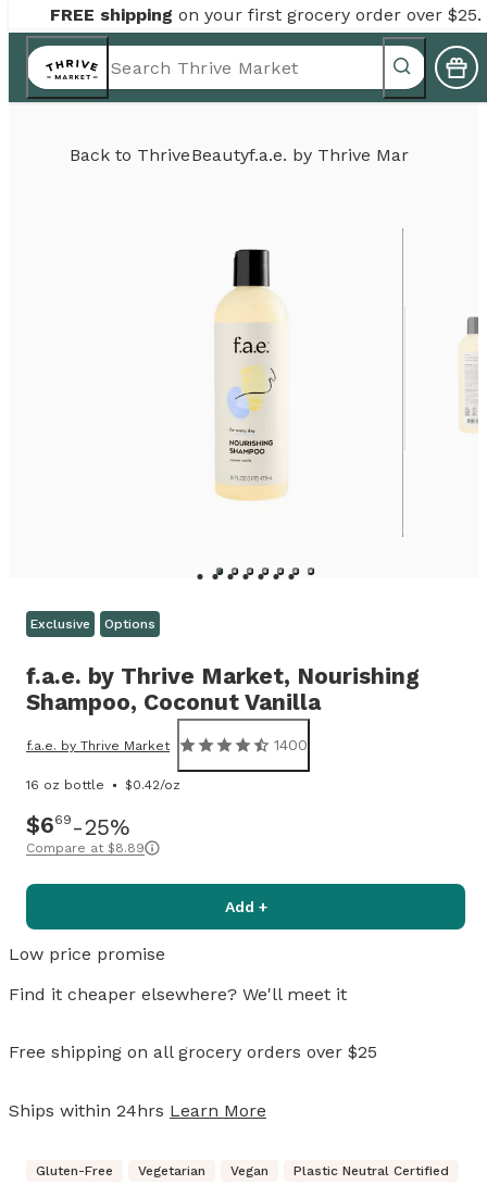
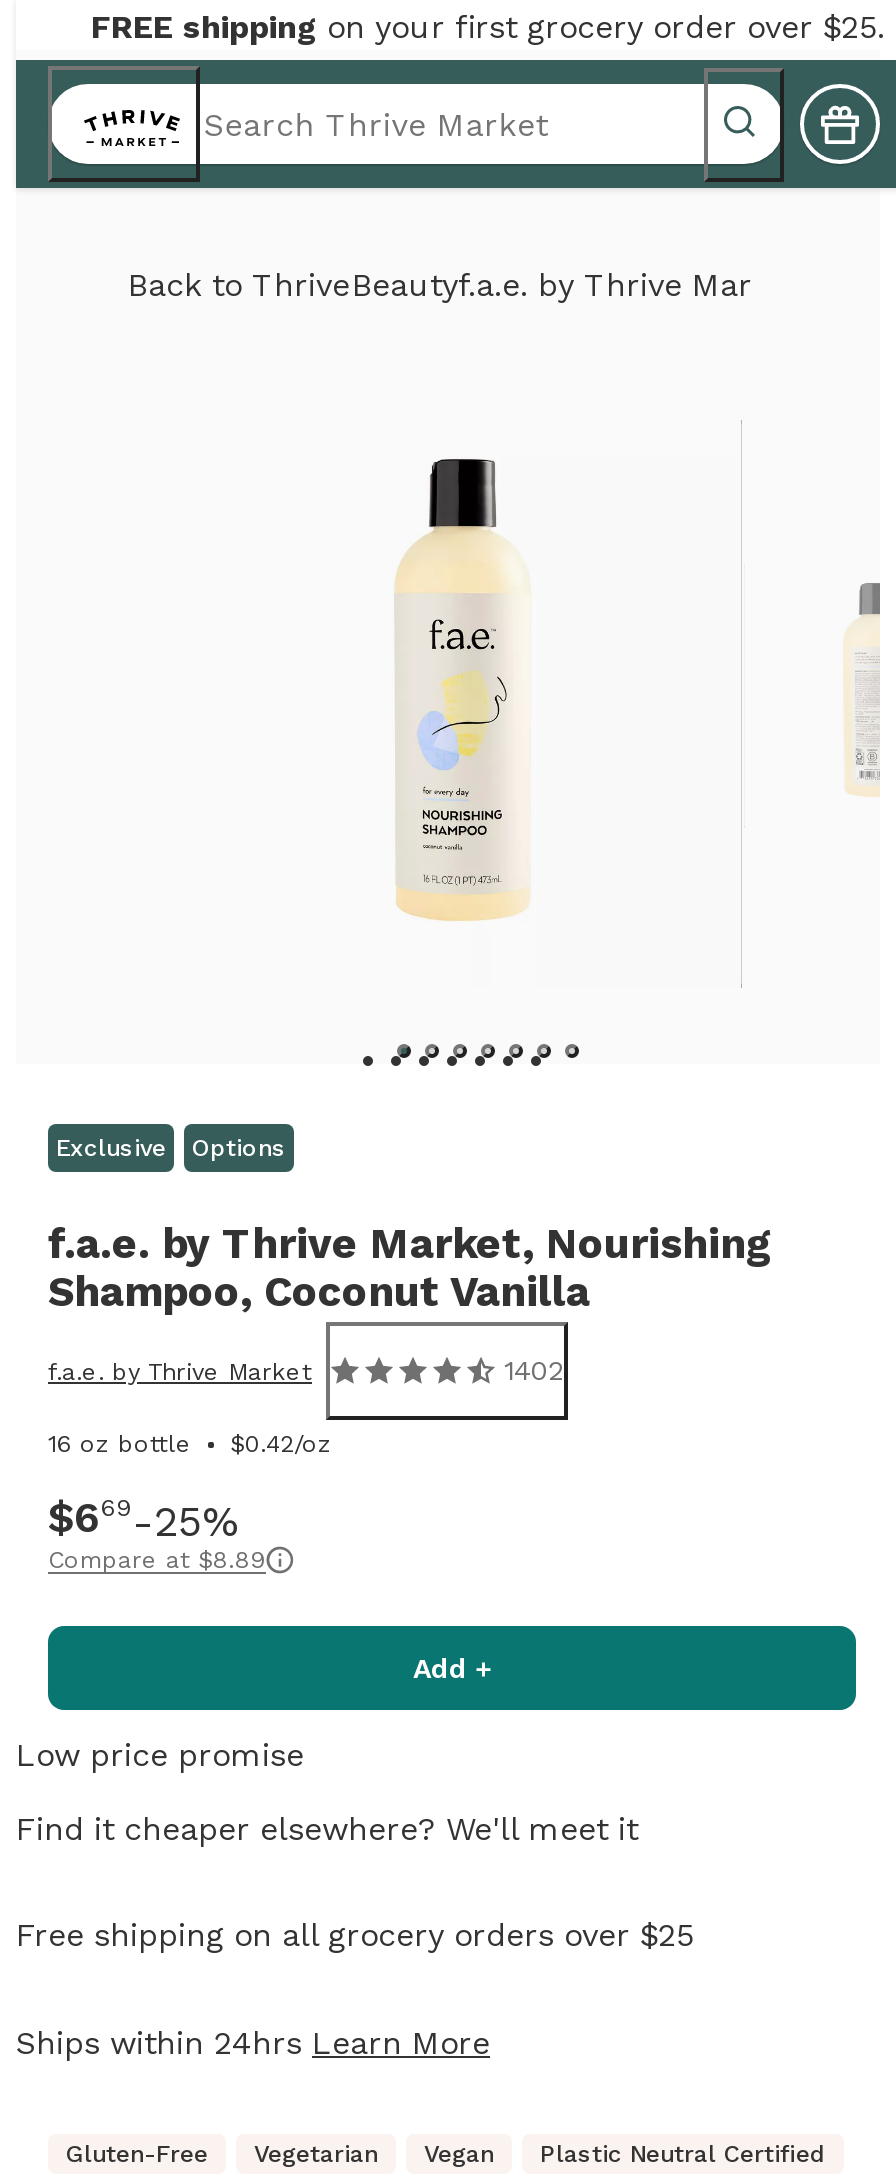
[274,736,308,754] 1400 -> [504,1354,564,1386] 1402

